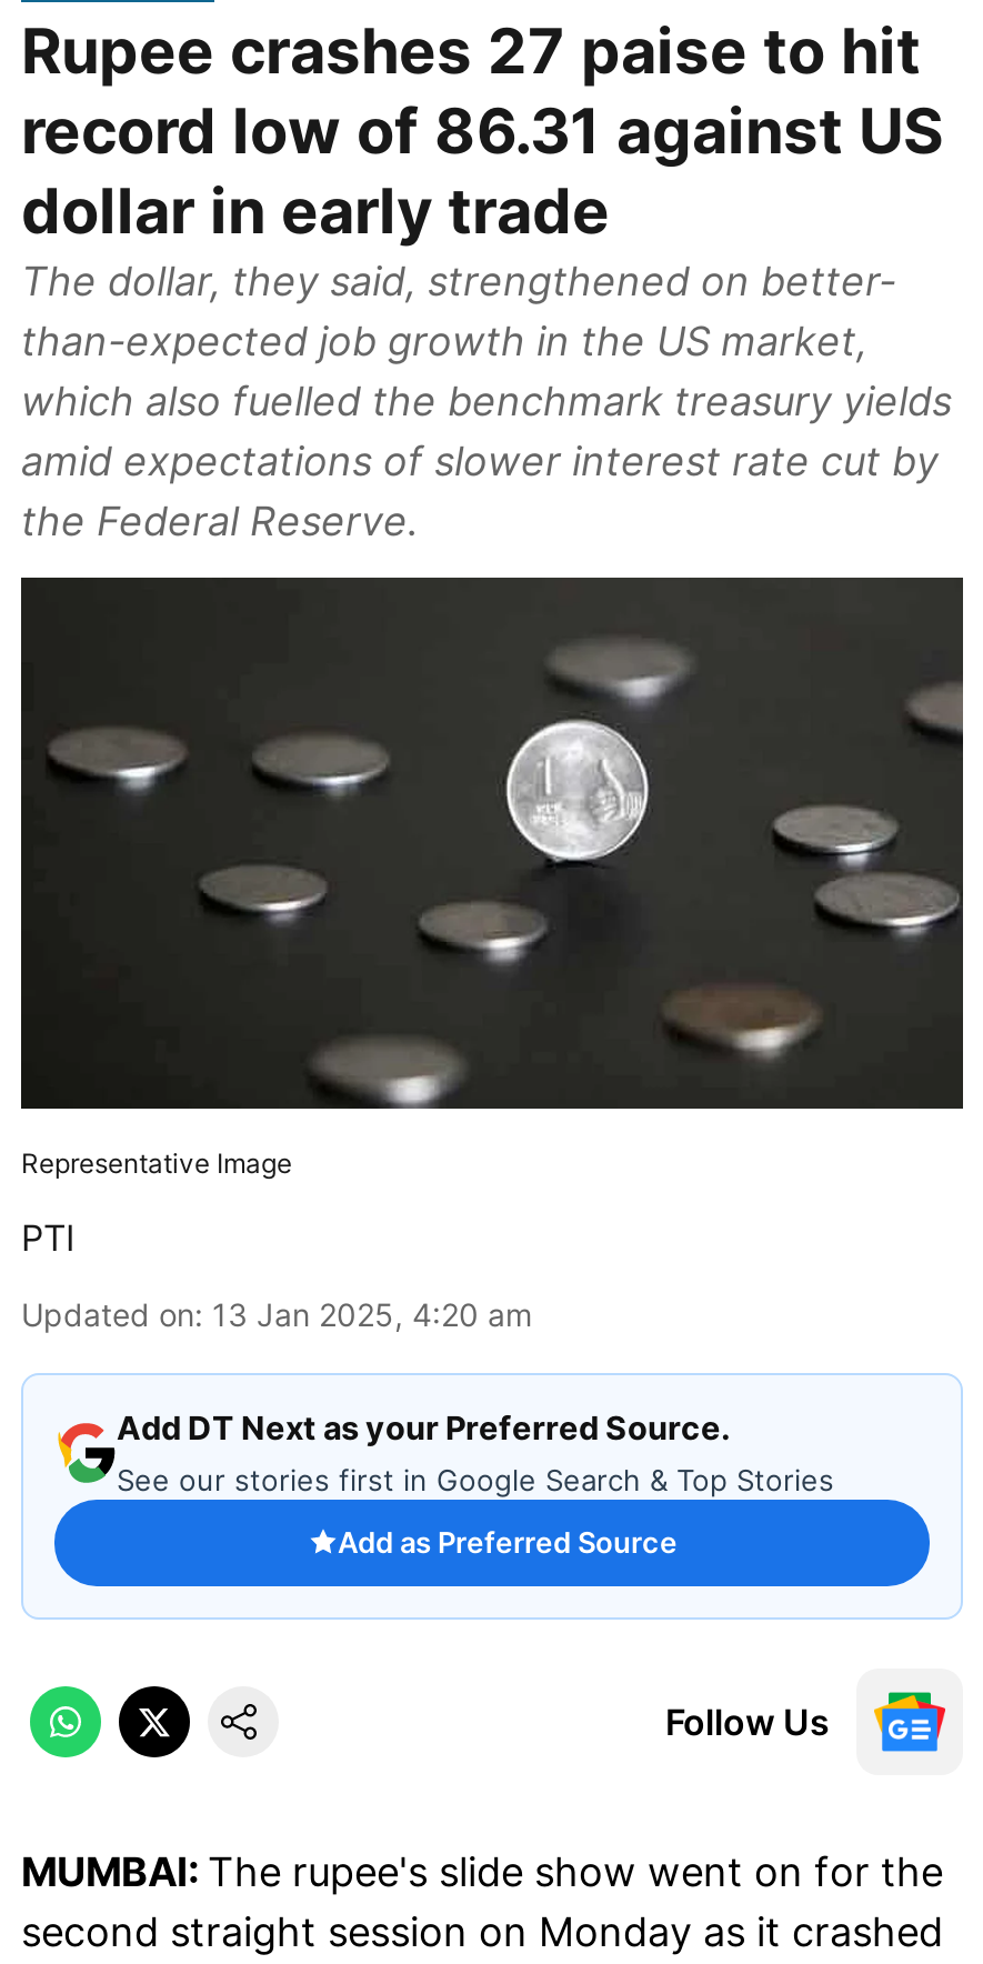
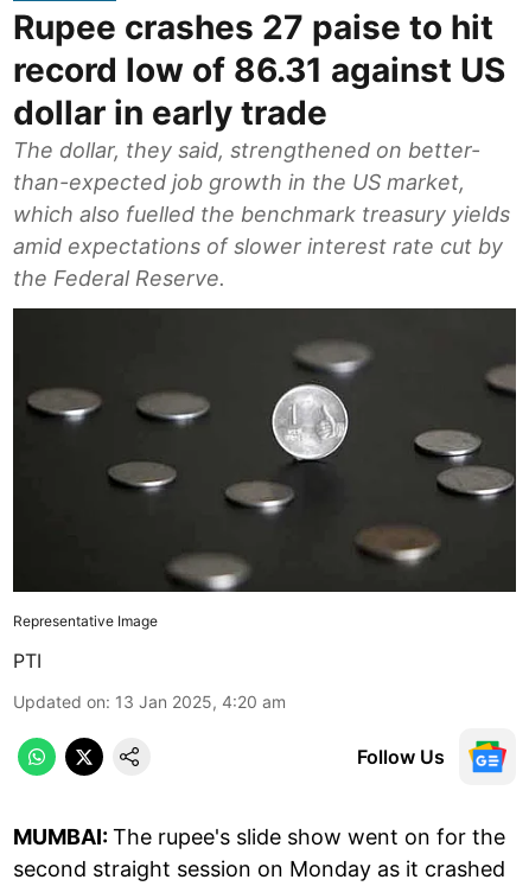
[21,1373,963,1617] [image] | Add DT Next as your Preferred Source. | See our stories first in Google Search & Top Stories | Add as Preferred Source -> none

